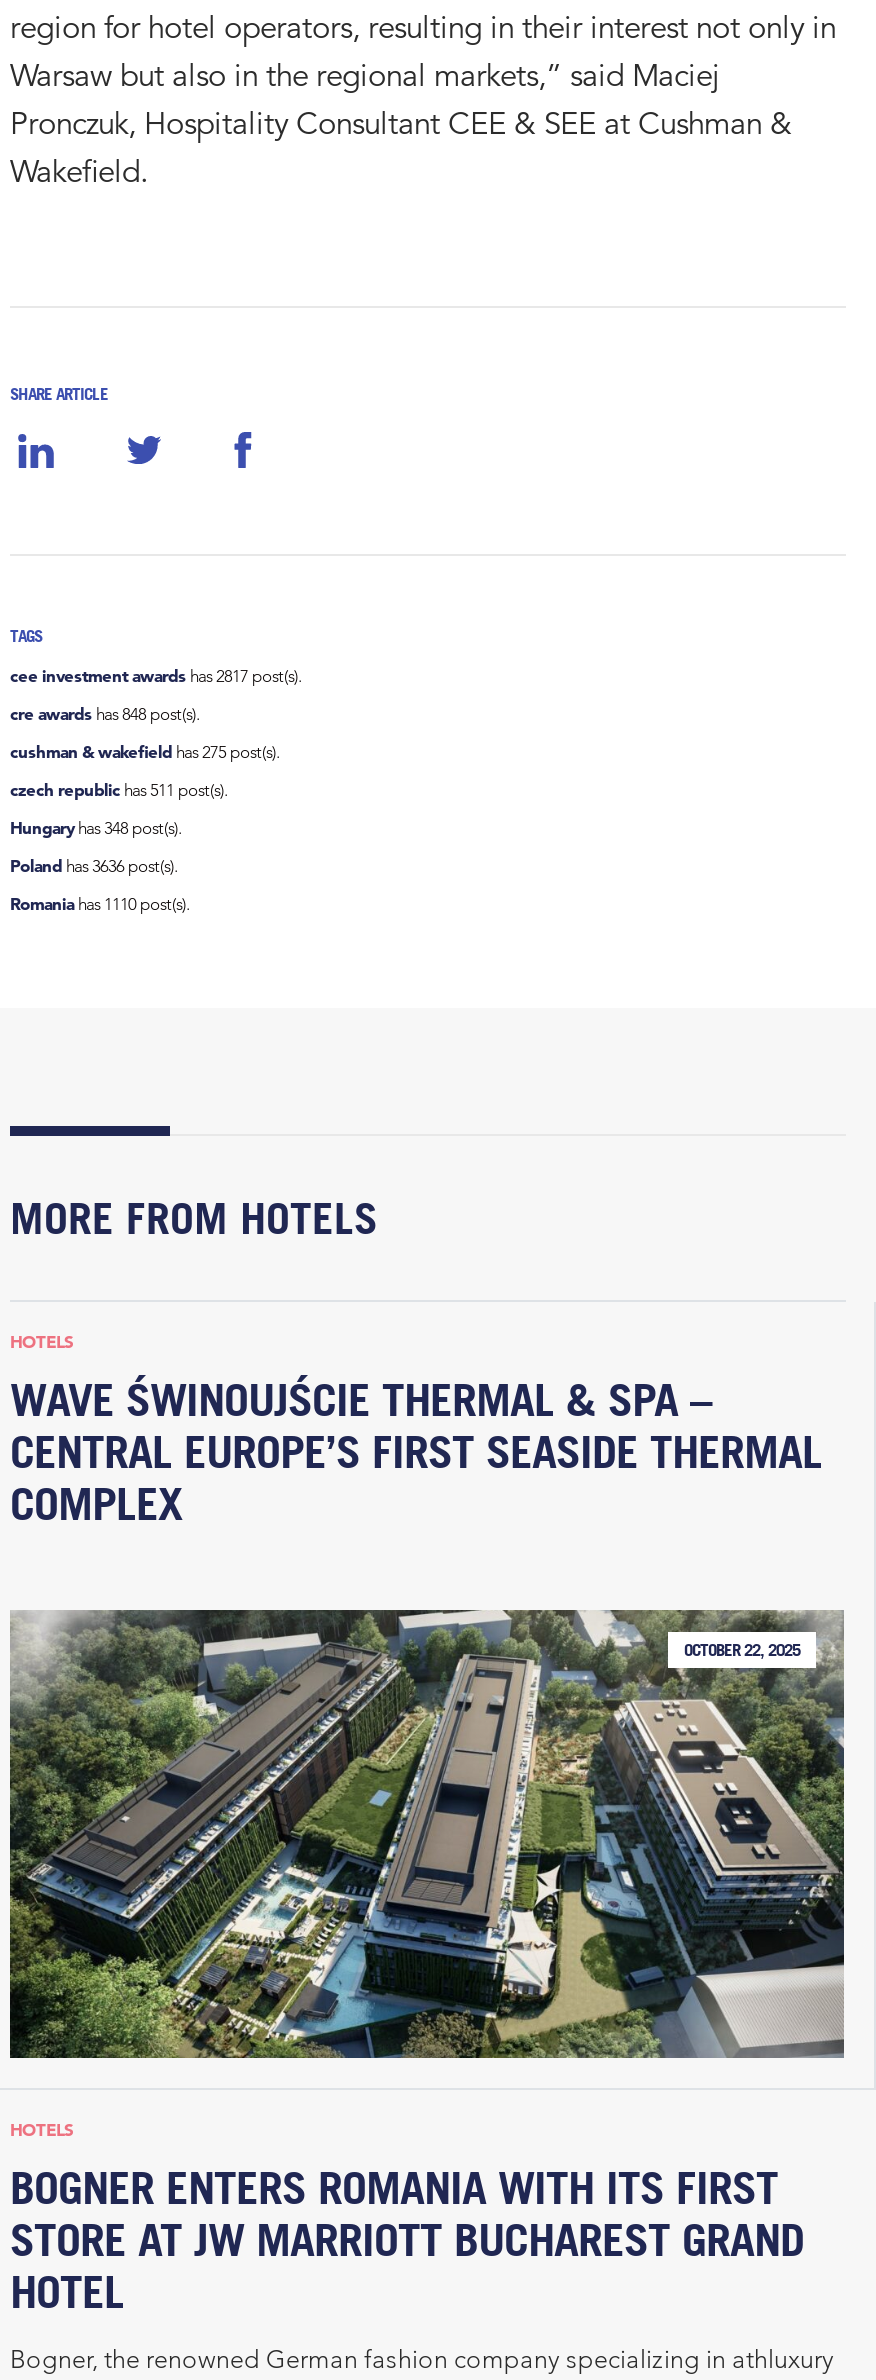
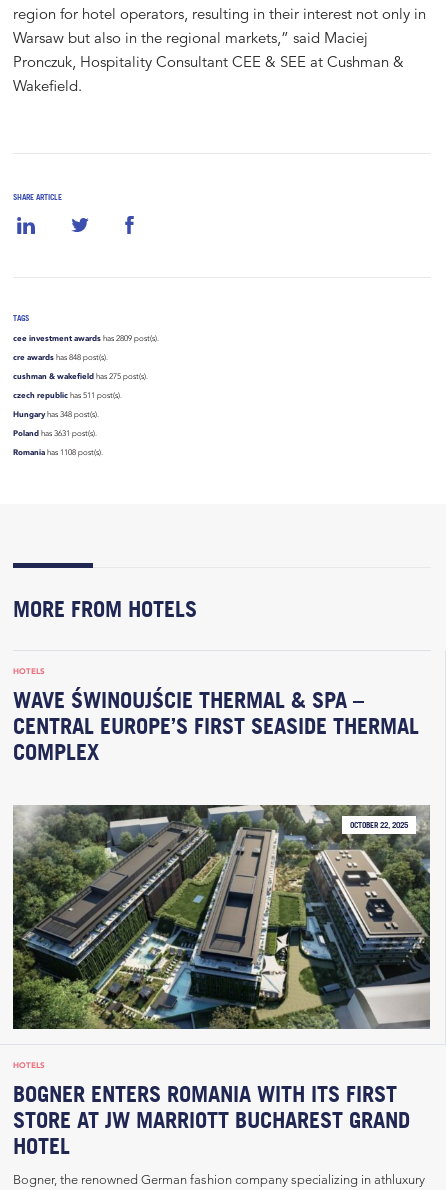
[10,665,302,685] cee investment awards has 2817 post(s). -> [13,332,159,342] cee investment awards has 2809 post(s).
[10,855,178,875] Poland has 3636 post(s). -> [13,427,97,437] Poland has 3631 post(s).
[10,893,190,913] Romania has 1110 post(s). -> [13,446,103,456] Romania has 1108 post(s).

